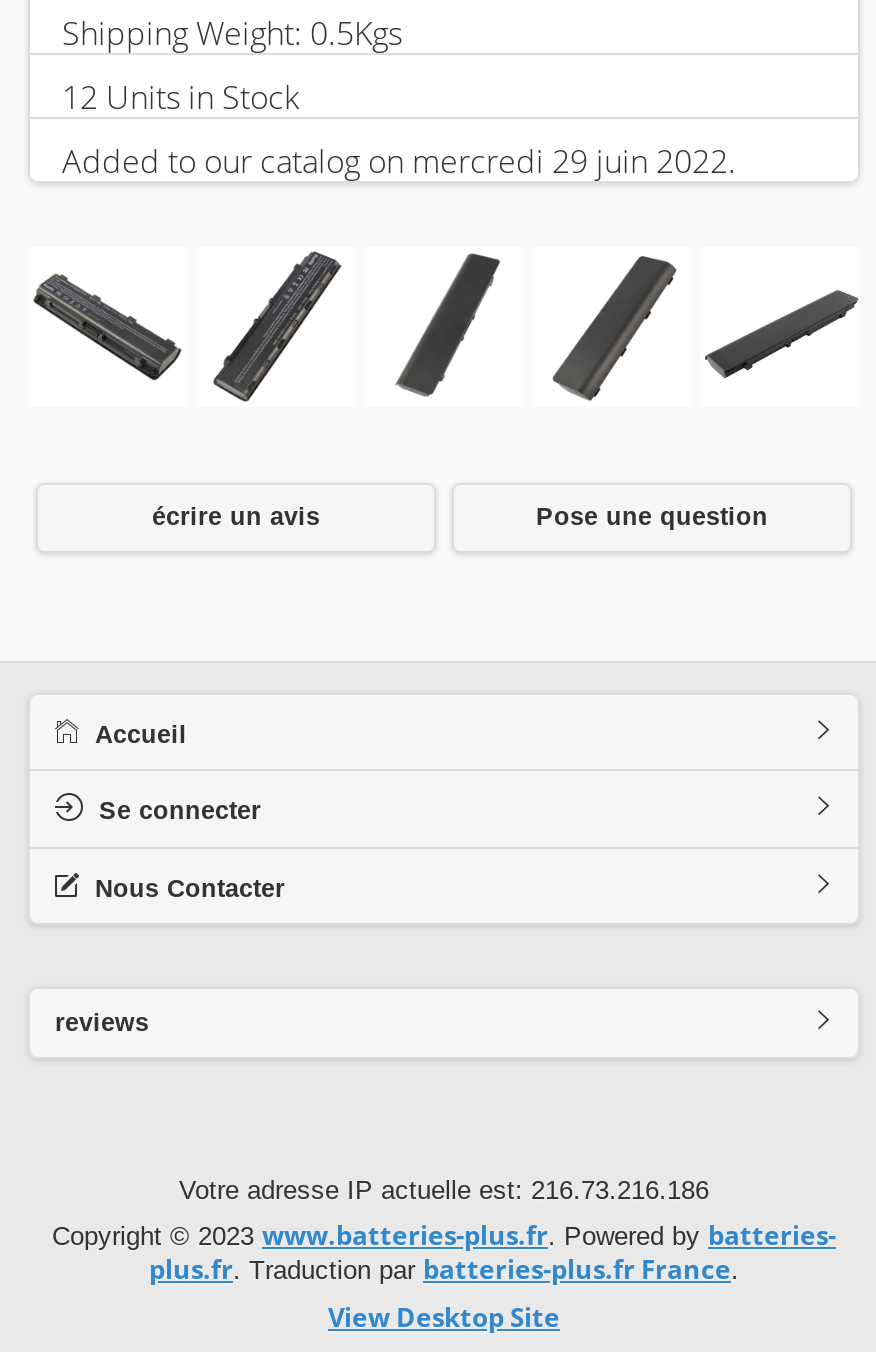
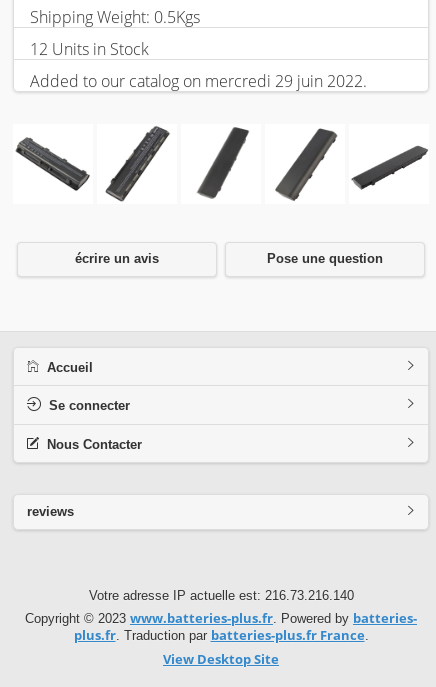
[179,1175,709,1205] Votre adresse IP actuelle est: 216.73.216.186 -> [88,588,353,603] Votre adresse IP actuelle est: 216.73.216.140

